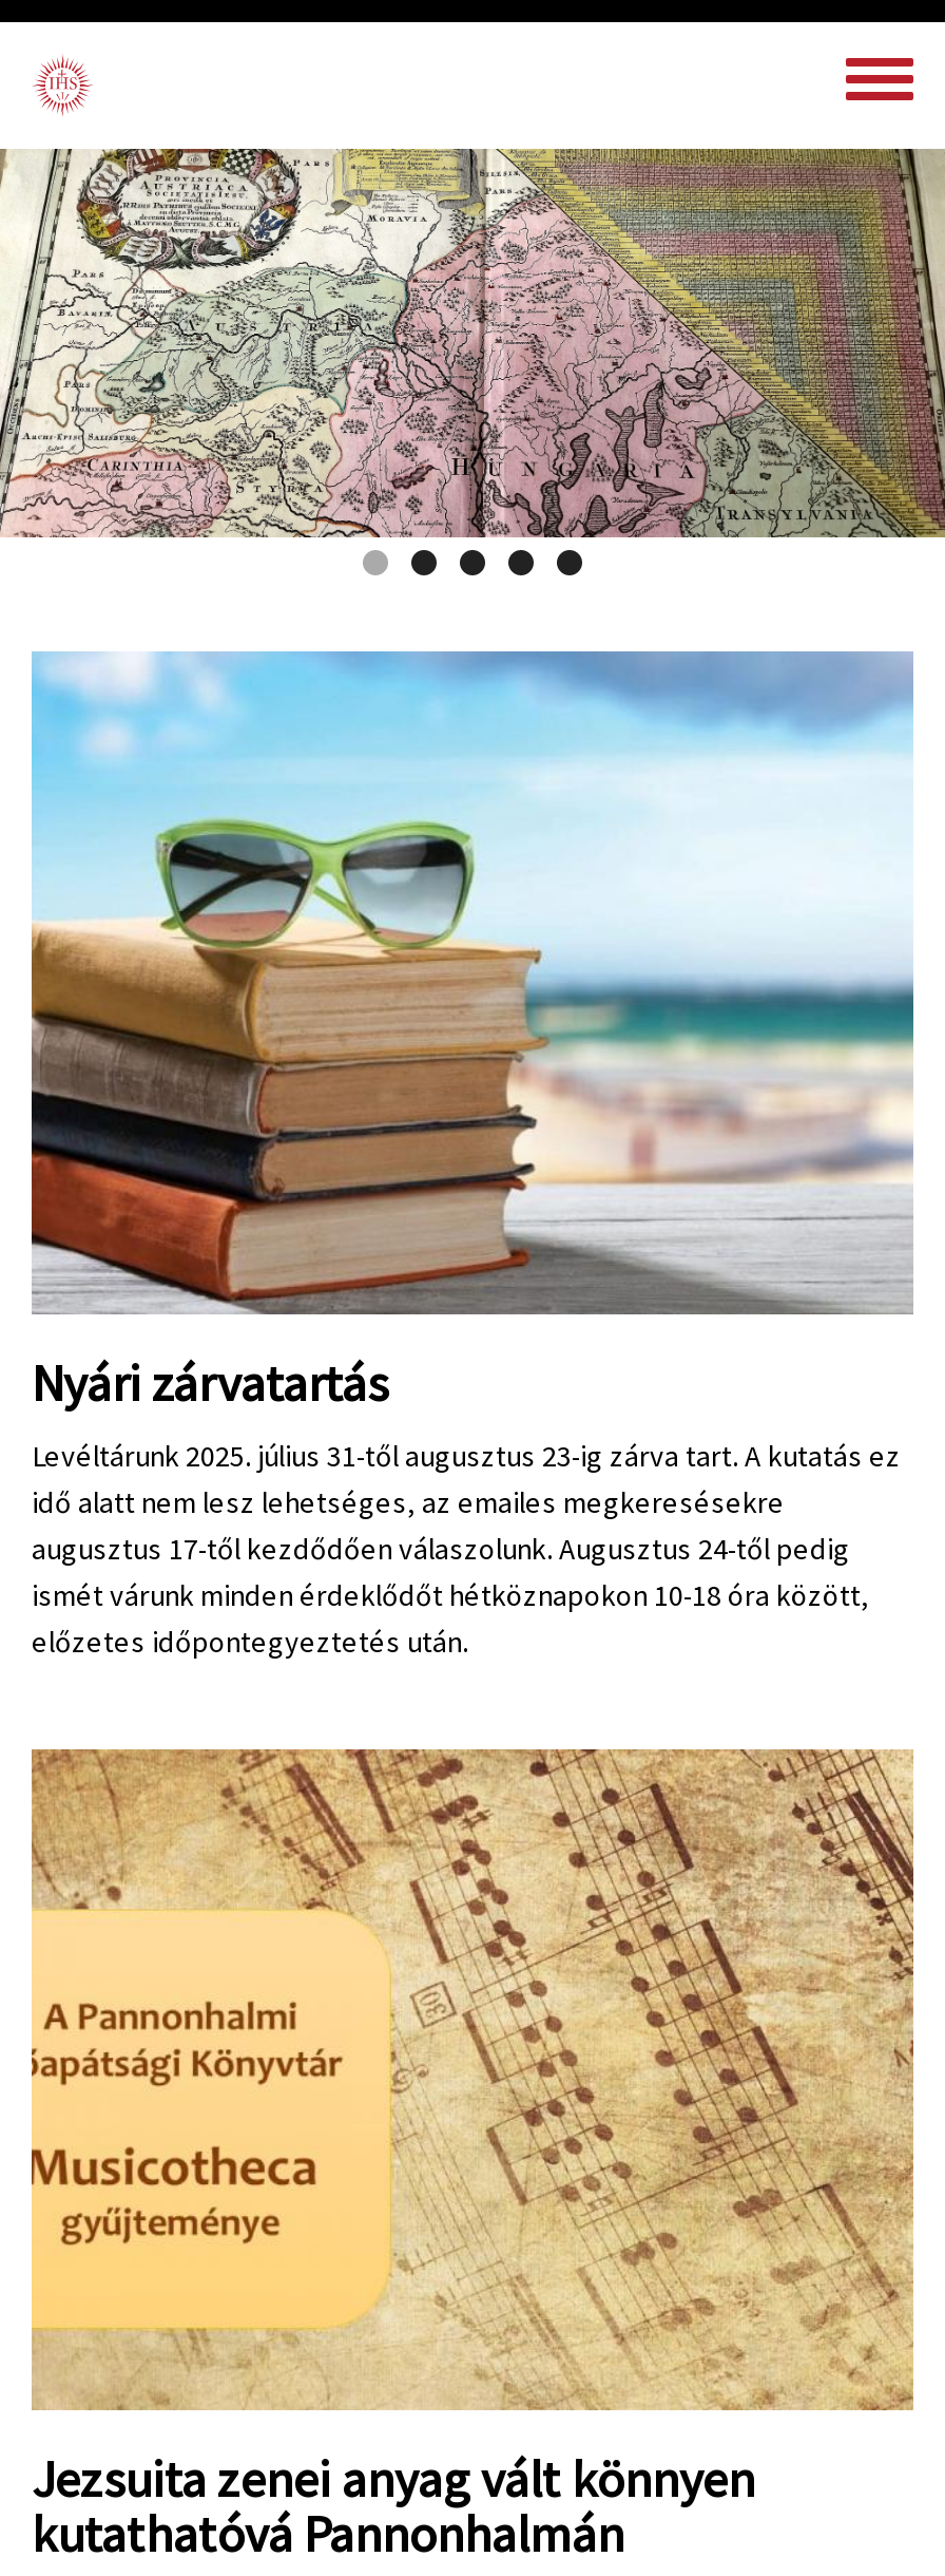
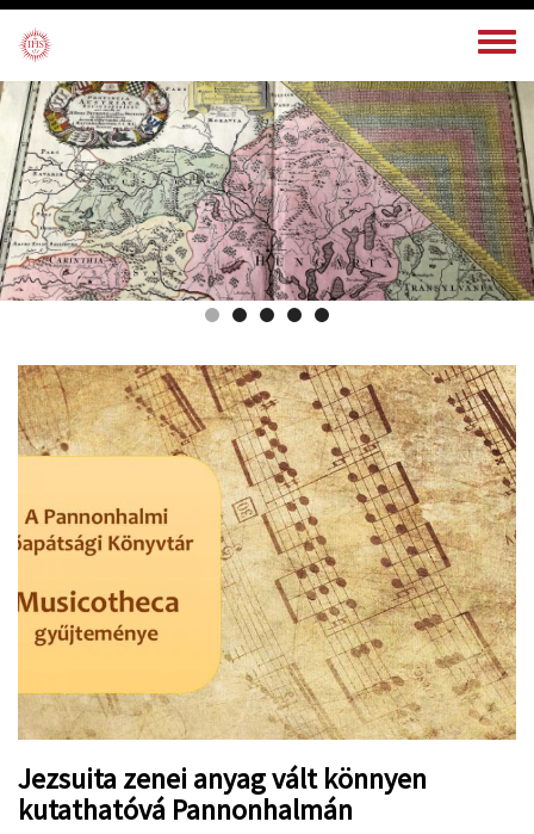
[30,649,915,1660] [image] | Nyári zárvatartás | Levéltárunk 2025. július 31-től augusztus 23-ig zárva tart. A kutatás ez | idő alatt nem lesz lehetséges, az emailes megkeresésekre | augusztus 17-től kezdődően válaszolunk. Augusztus 24-től pedig | ismét várunk minden érdeklődőt hétköznapokon 10-18 óra között, | előzetes időpontegyeztetés után. -> none

